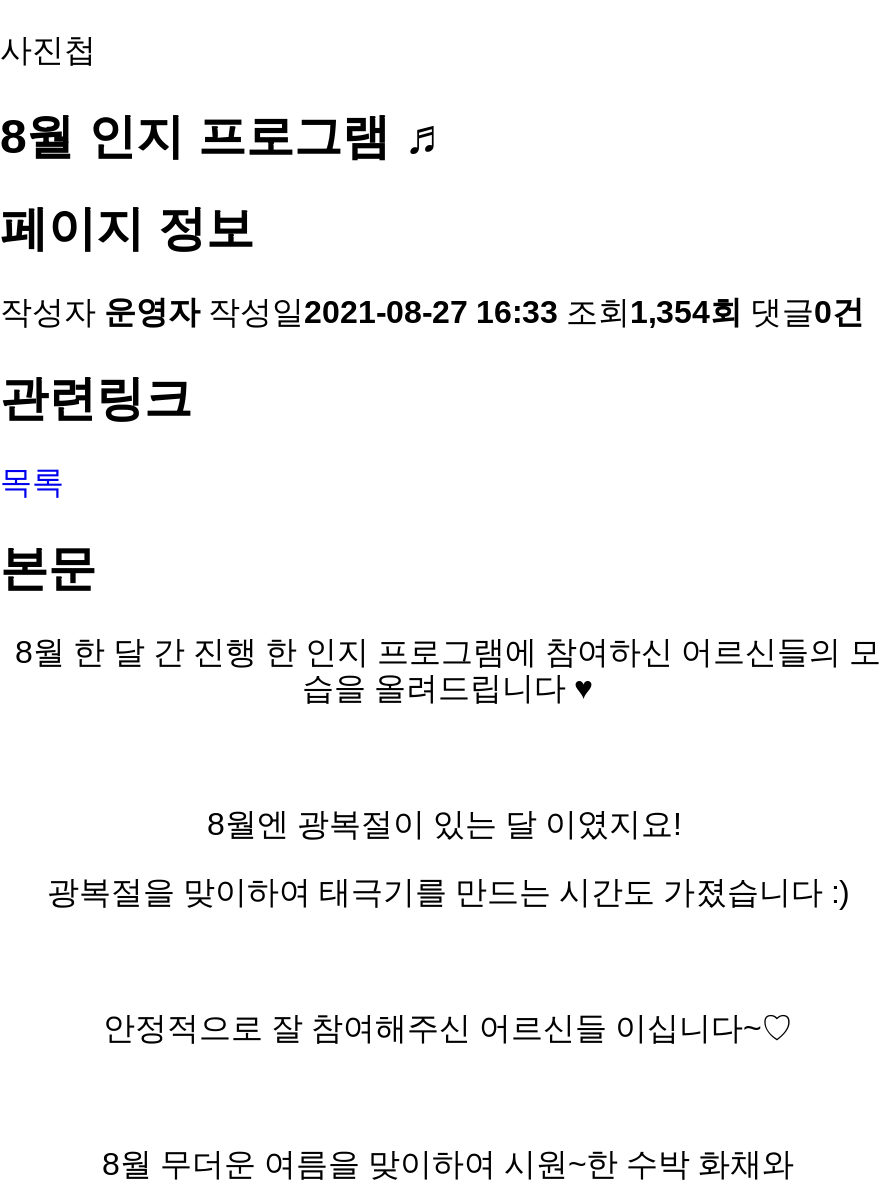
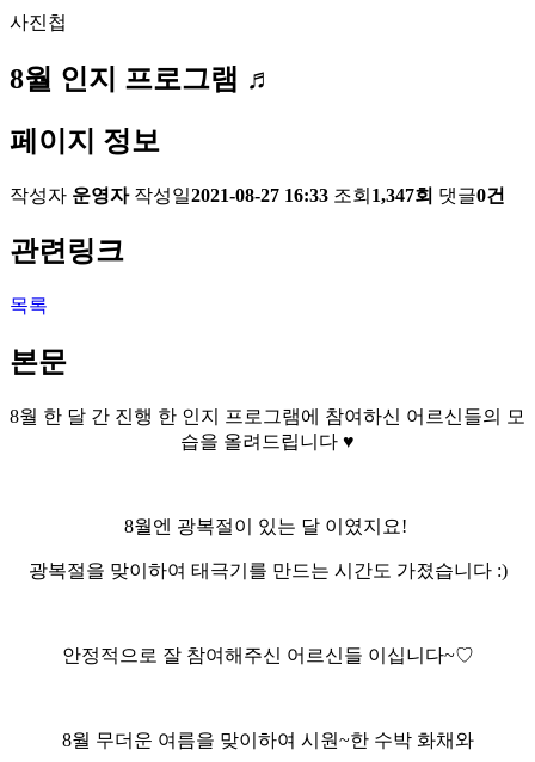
[0,296,864,330] 작성자 운영자 작성일 2021-08-27 16:33 조회 1,354회 댓글0건 -> [10,185,505,205] 작성자 운영자 작성일 2021-08-27 16:33 조회 1,347회 댓글0건

